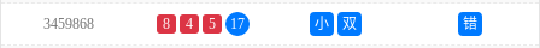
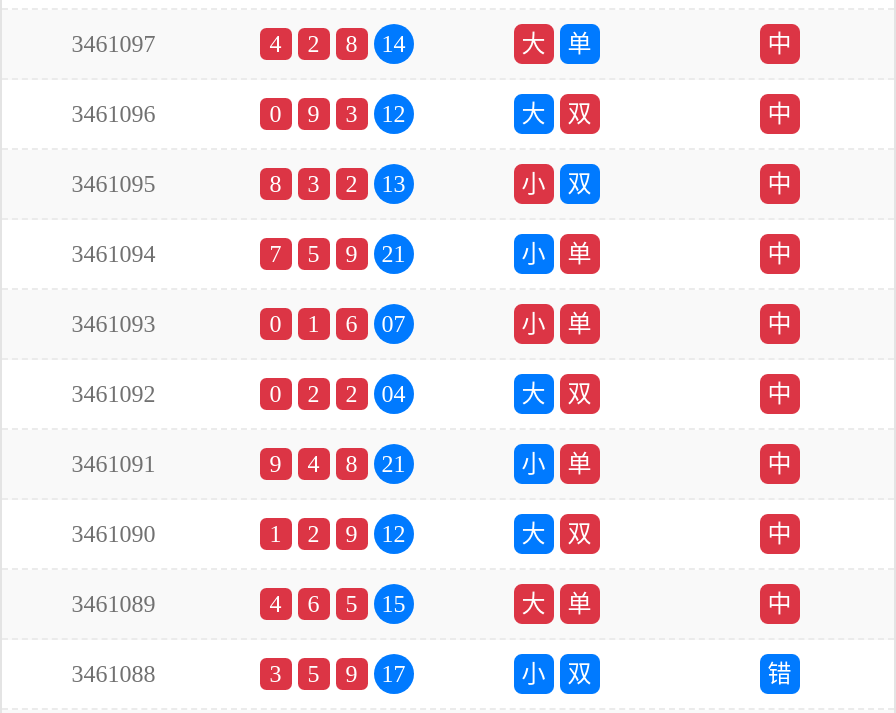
[43,16,94,32] 3459868 -> [72,30,320,58] 3461097 | 4 | 2
none -> [72,30,792,478] 14 | 大 | 单 | 中 | 3461096 | 0 | 9 | 3 | 12 | 大 | 双 | 中 | 3461095 | 8 | 3 | 2 | 13 | 小 | 双 | 中 | 3461094 | 7 | 5 | 9 | 21 | 小 | 单 | 中 | 3461093 | 0 | 1 | 6 | 07 | 小 | 单 | 中 | 3461092 | 0 | 2 | 2 | 04 | 大 | 双 | 中 | 3461091 | 9
none -> [72,450,792,618] 8 | 21 | 小 | 单 | 中 | 3461090 | 1 | 2 | 9 | 12 | 大 | 双 | 中 | 3461089 | 4 | 6
none -> [72,590,792,688] 15 | 大 | 单 | 中 | 3461088 | 3 | 5 | 9

